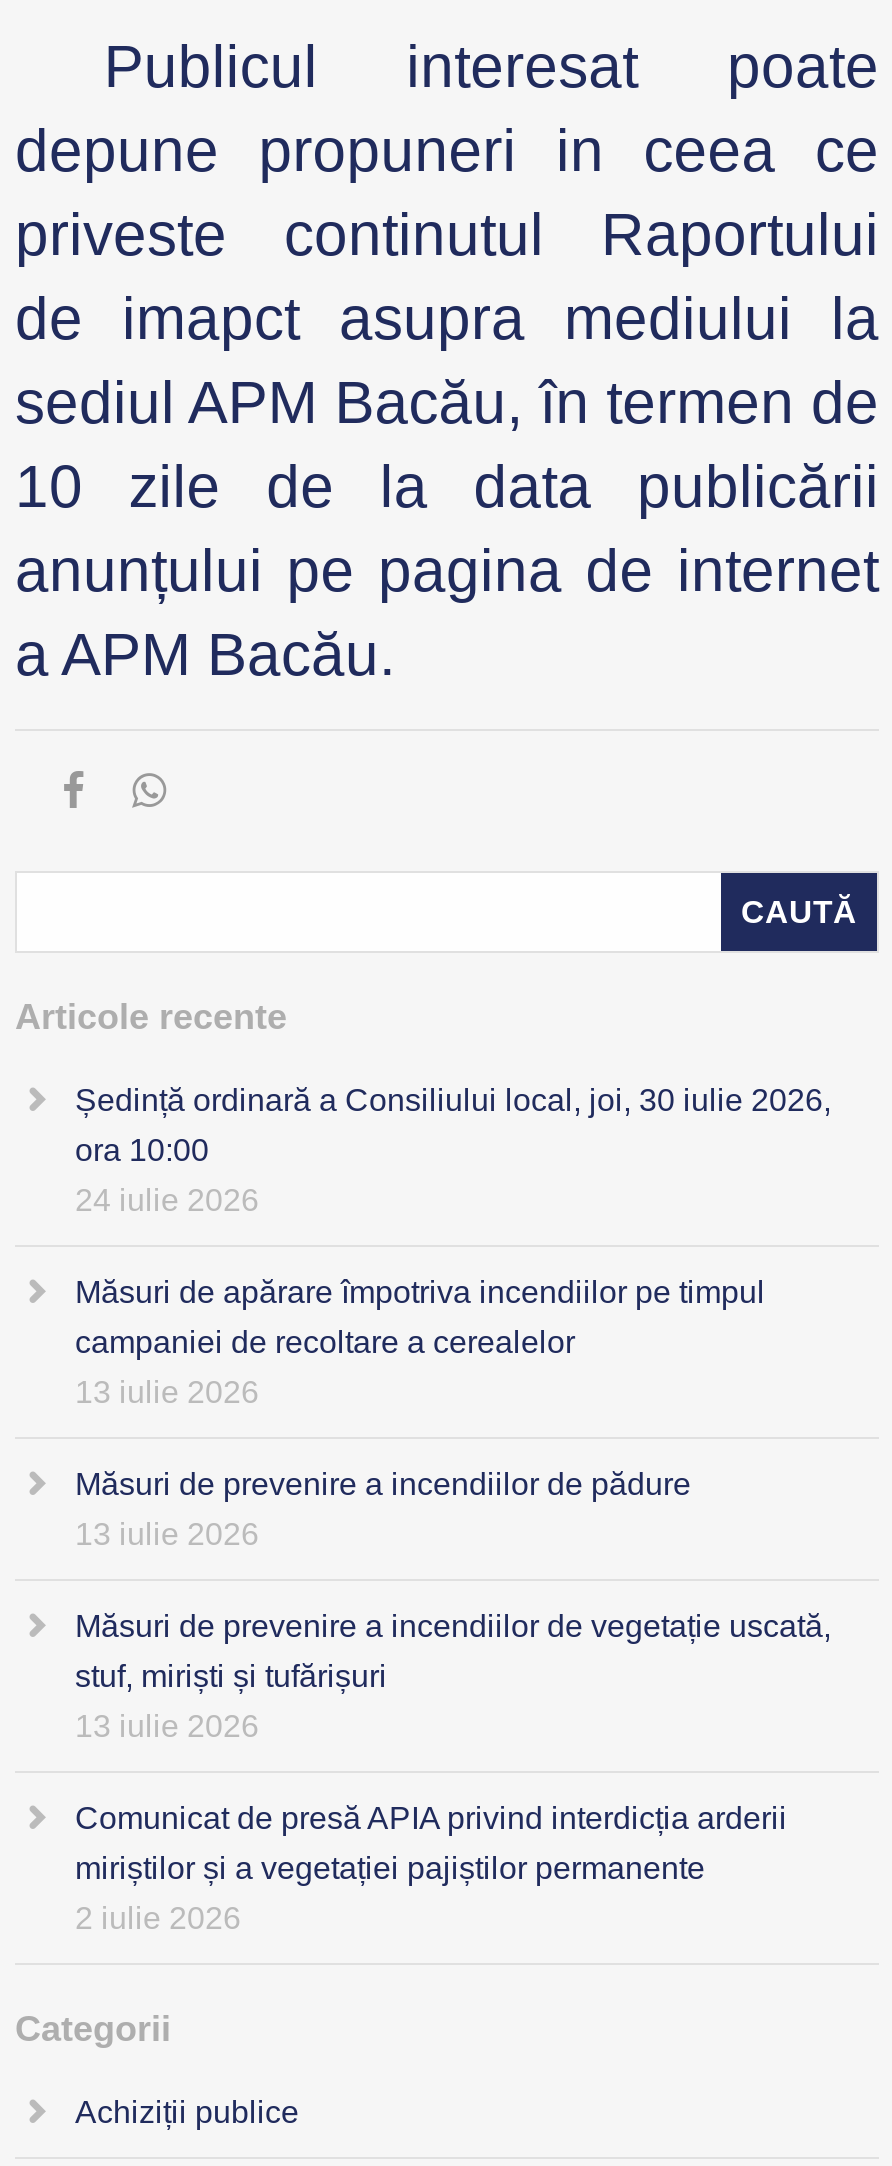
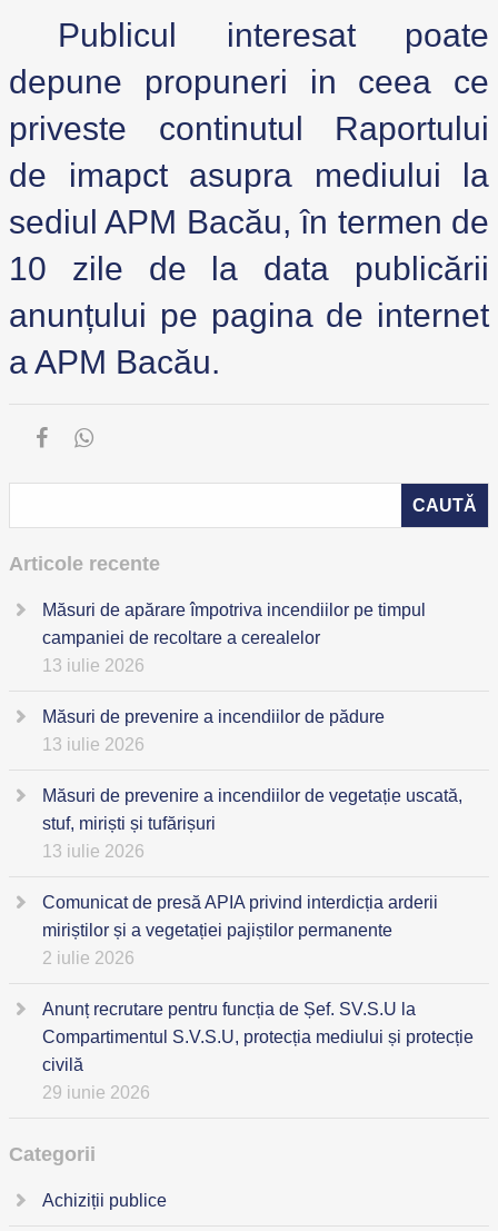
[75,1083,831,1217] Ședință ordinară a Consiliului local, joi, 30 iulie 2026, | ora 10:00 | 24 iulie 2026 -> none
moved [75,1275,831,1935] -> [42,600,462,967]: Măsuri de apărare împotriva incendiilor pe timpul | campaniei de recoltare a cerealelor | 13 iulie 2026 | ... | miriștilor și a vegetației pajiștilor permanente | 2 iulie 2026
none -> [42,1000,474,1102] Anunț recrutare pentru funcția de Șef. SV.S.U la | Compartimentul S.V.S.U, protecția mediului și protecție | civilă | 29 iunie 2026

